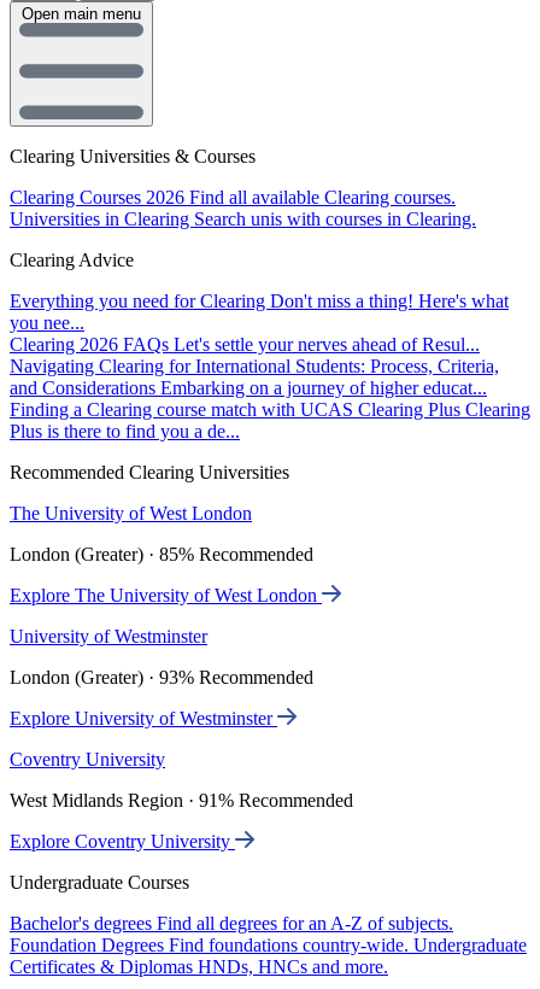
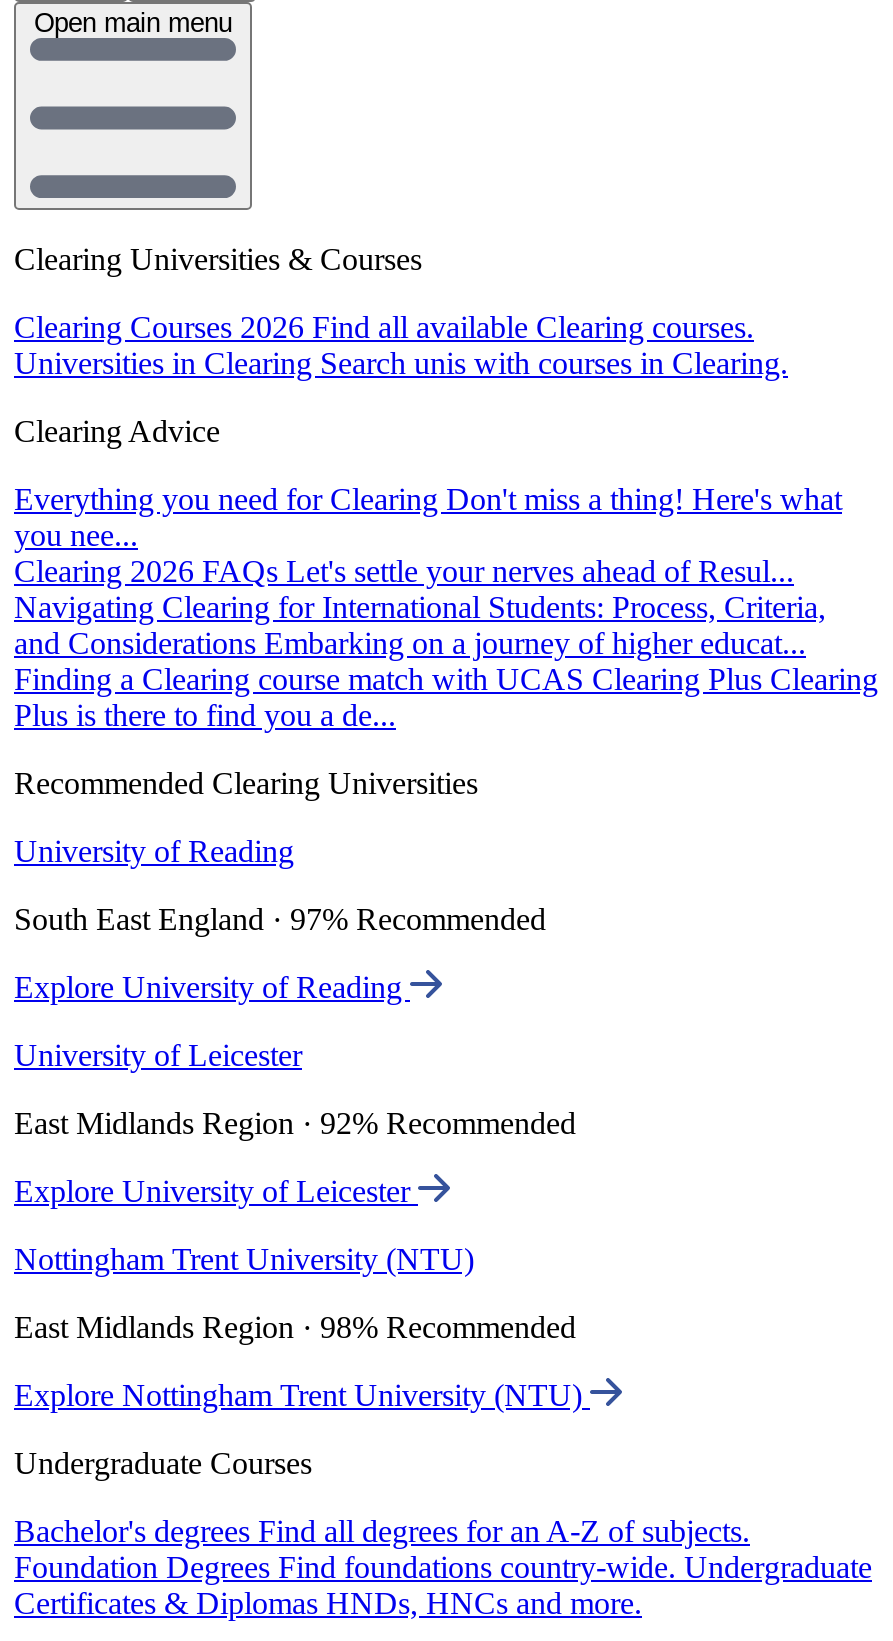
[10,503,252,524] The University of West London -> [14,834,294,868] University of Reading
[10,544,313,565] London (Greater) · 85% Recommended -> [14,902,546,936] South East England · 97% Recommended
[10,585,322,606] Explore The University of West London -> [14,970,410,1004] Explore University of Reading
[10,626,207,647] University of Westminster -> [14,1038,302,1072] University of Leicester
[10,667,313,688] London (Greater) · 93% Recommended -> [14,1106,576,1140] East Midlands Region · 92% Recommended
[10,708,277,729] Explore University of Westminster -> [14,1174,418,1208] Explore University of Leicester
[10,749,165,770] Coventry University -> [14,1242,474,1276] Nottingham Trent University (NTU)
[10,790,353,811] West Midlands Region · 91% Recommended -> [14,1310,576,1344] East Midlands Region · 98% Recommended
[10,831,235,852] Explore Coventry University -> [14,1378,590,1412] Explore Nottingham Trent University (NTU)

